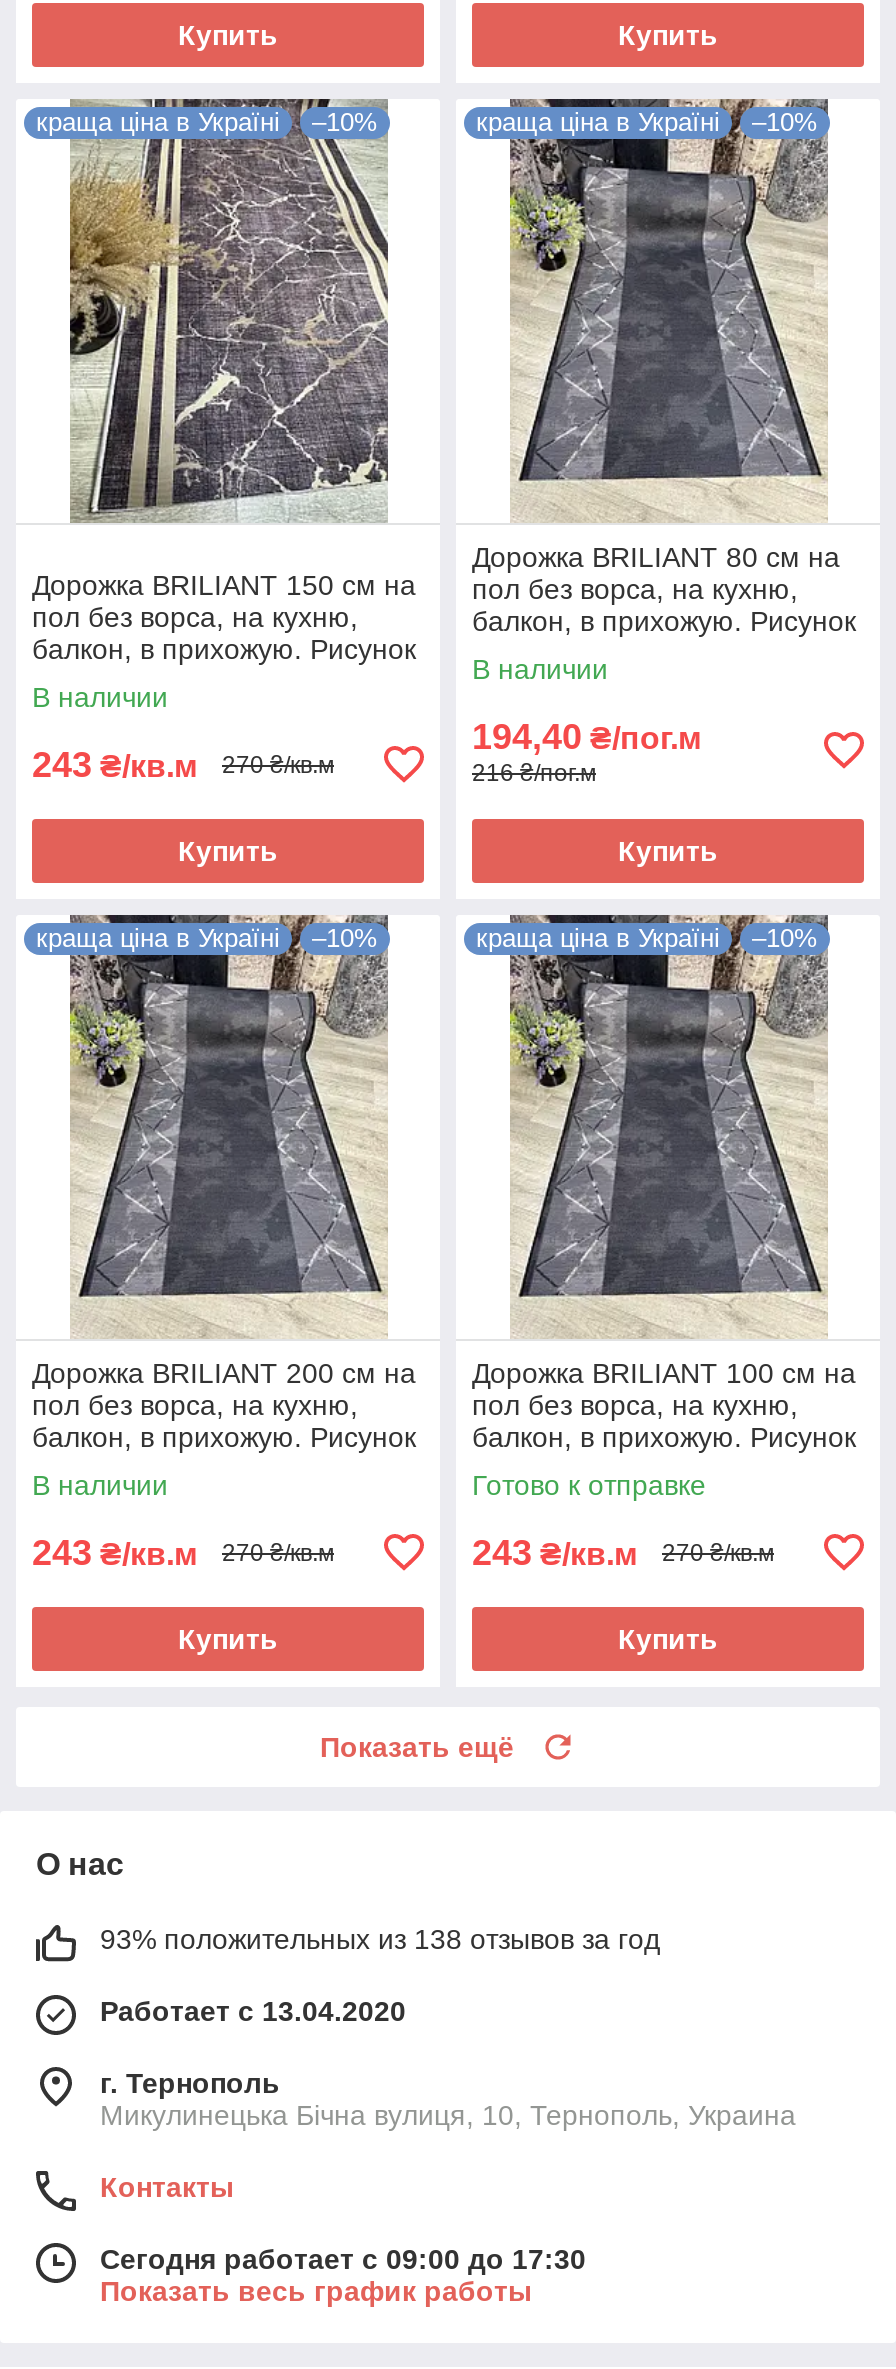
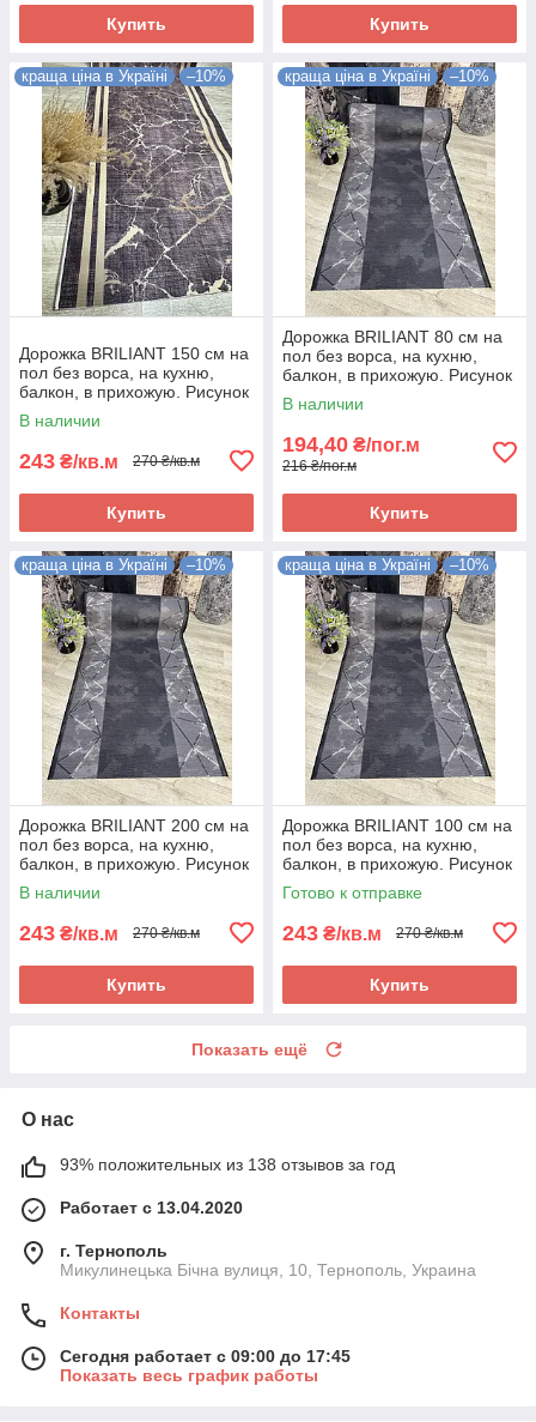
[100,2243,586,2275] Сегодня работает с 09:00 до 17:30 -> [60,1346,351,1365] Сегодня работает с 09:00 до 17:45

